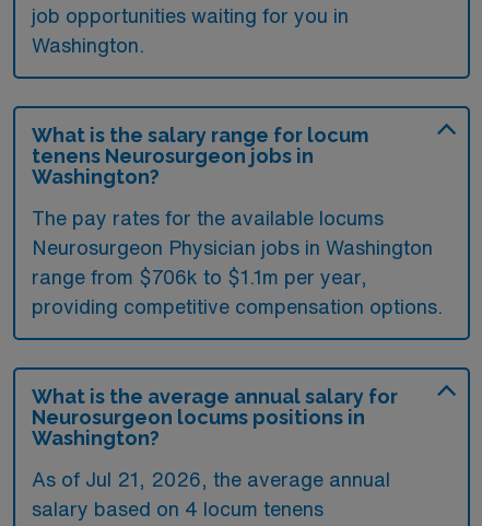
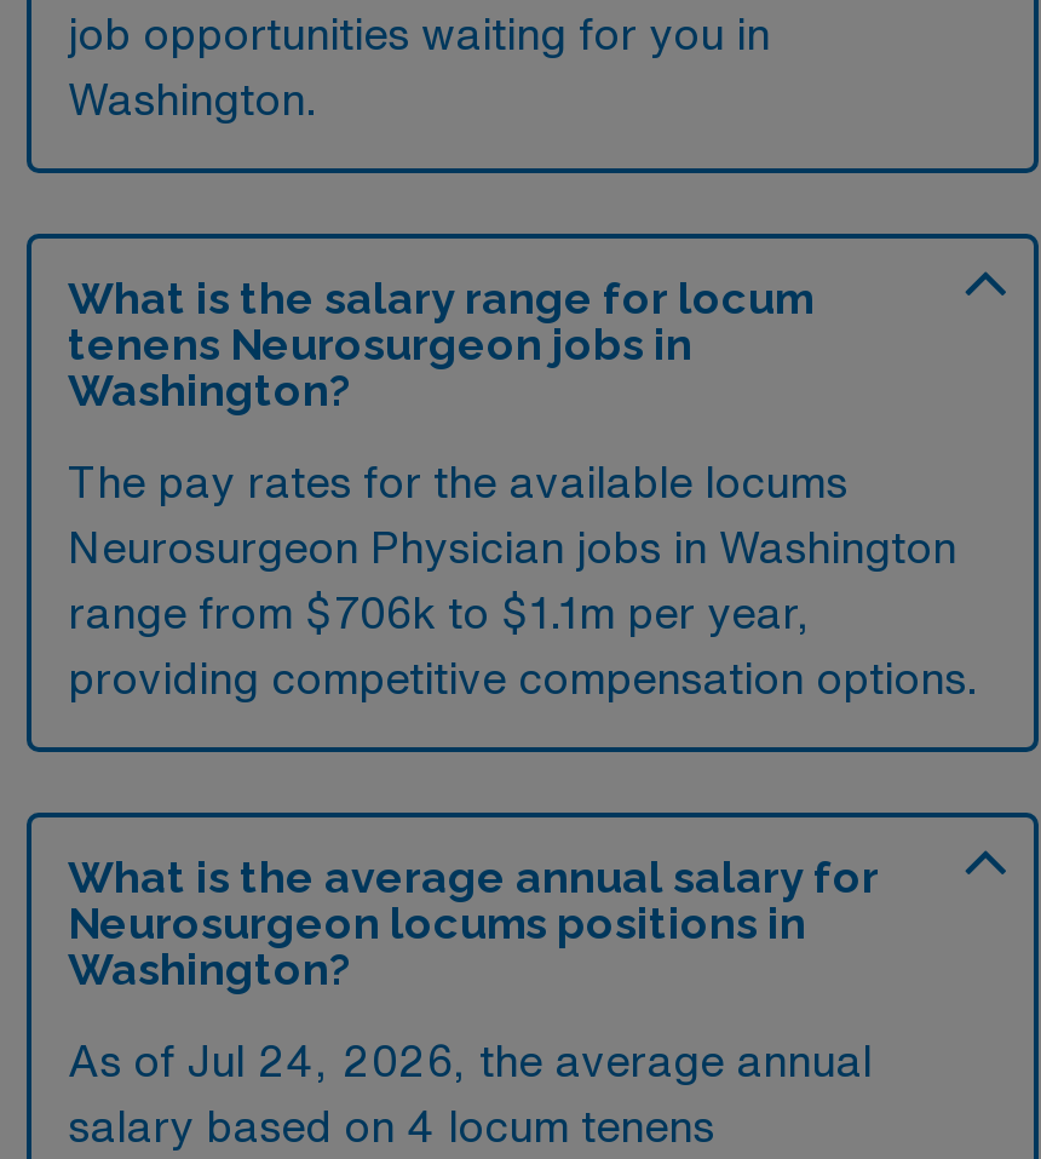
[32,469,390,489] As of Jul 21, 2026, the average annual -> [68,1038,872,1081] As of Jul 24, 2026, the average annual

